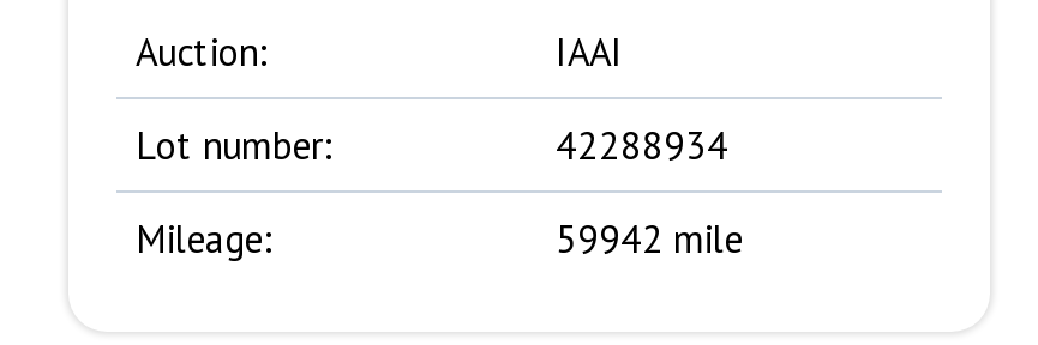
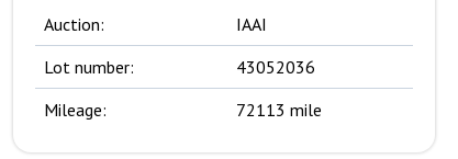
[556,121,728,169] 42288934 -> [236,56,315,78] 43052036
[556,214,743,262] 59942 mile -> [236,99,322,121] 72113 mile

